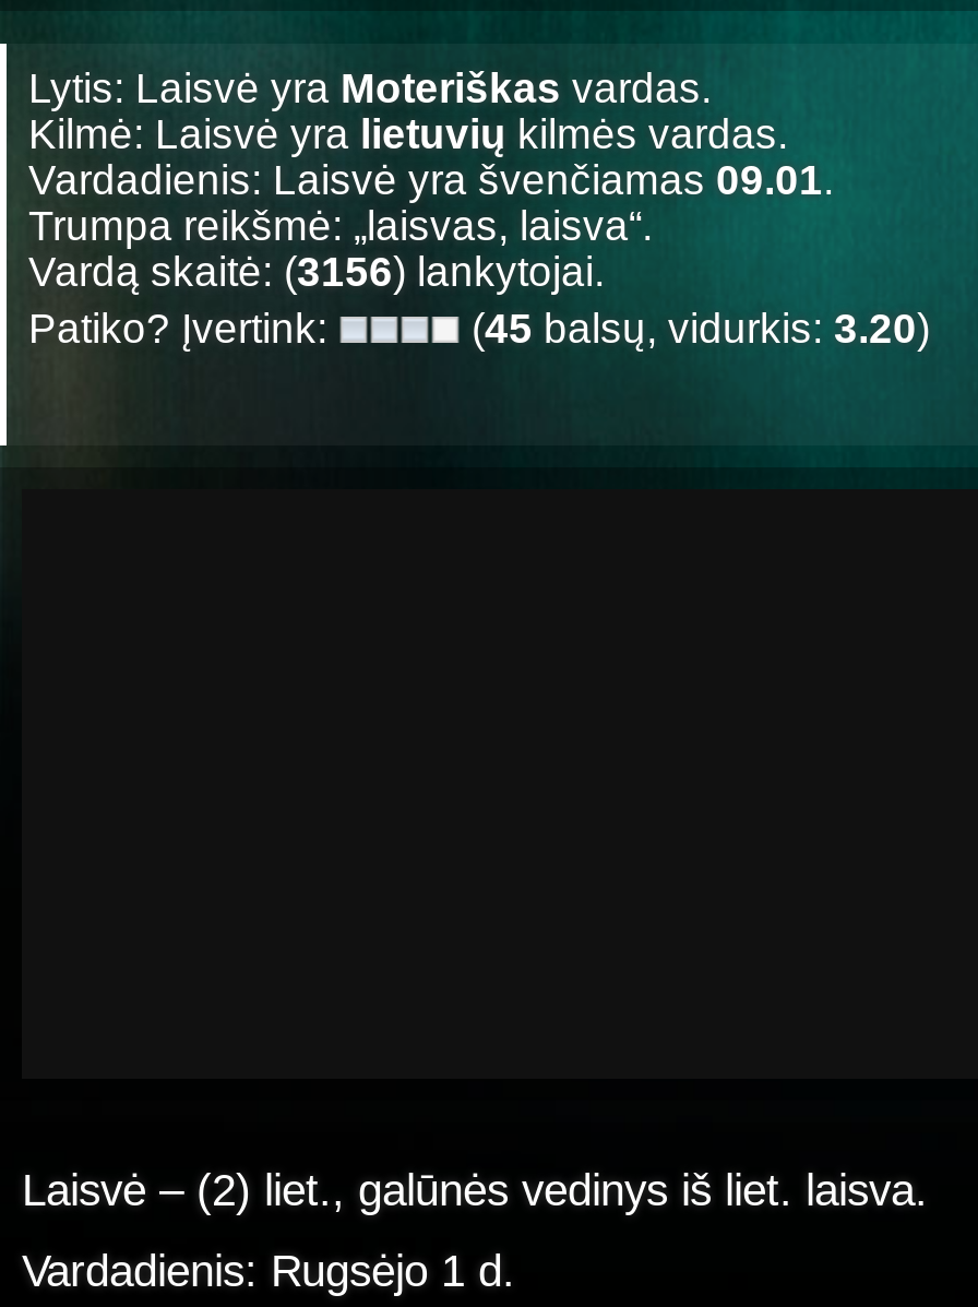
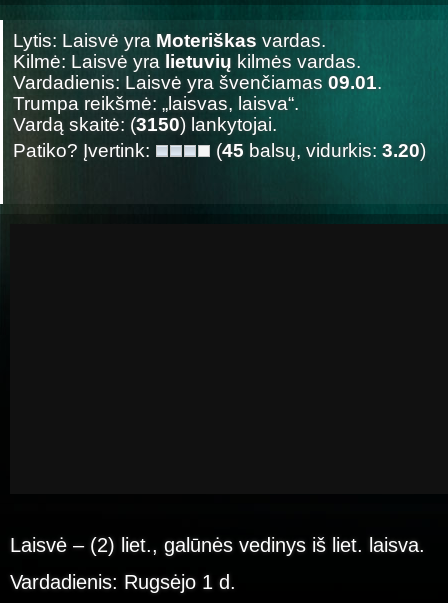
[28,249,605,294] Vardą skaitė: (3156) lankytojai. -> [13,114,277,135] Vardą skaitė: (3150) lankytojai.

